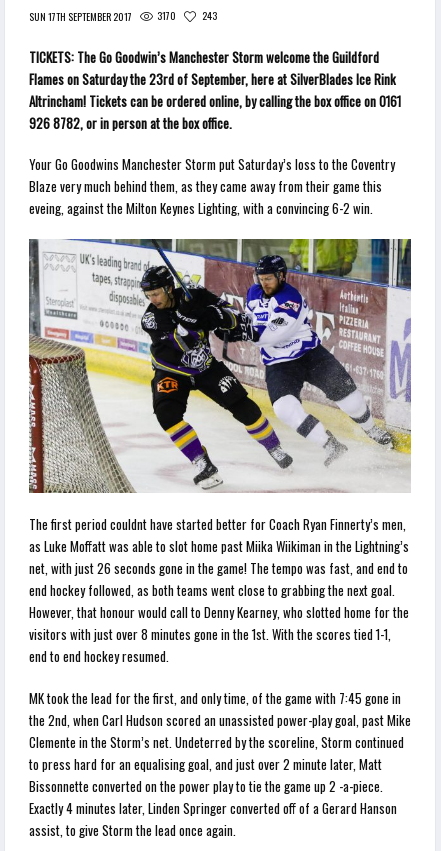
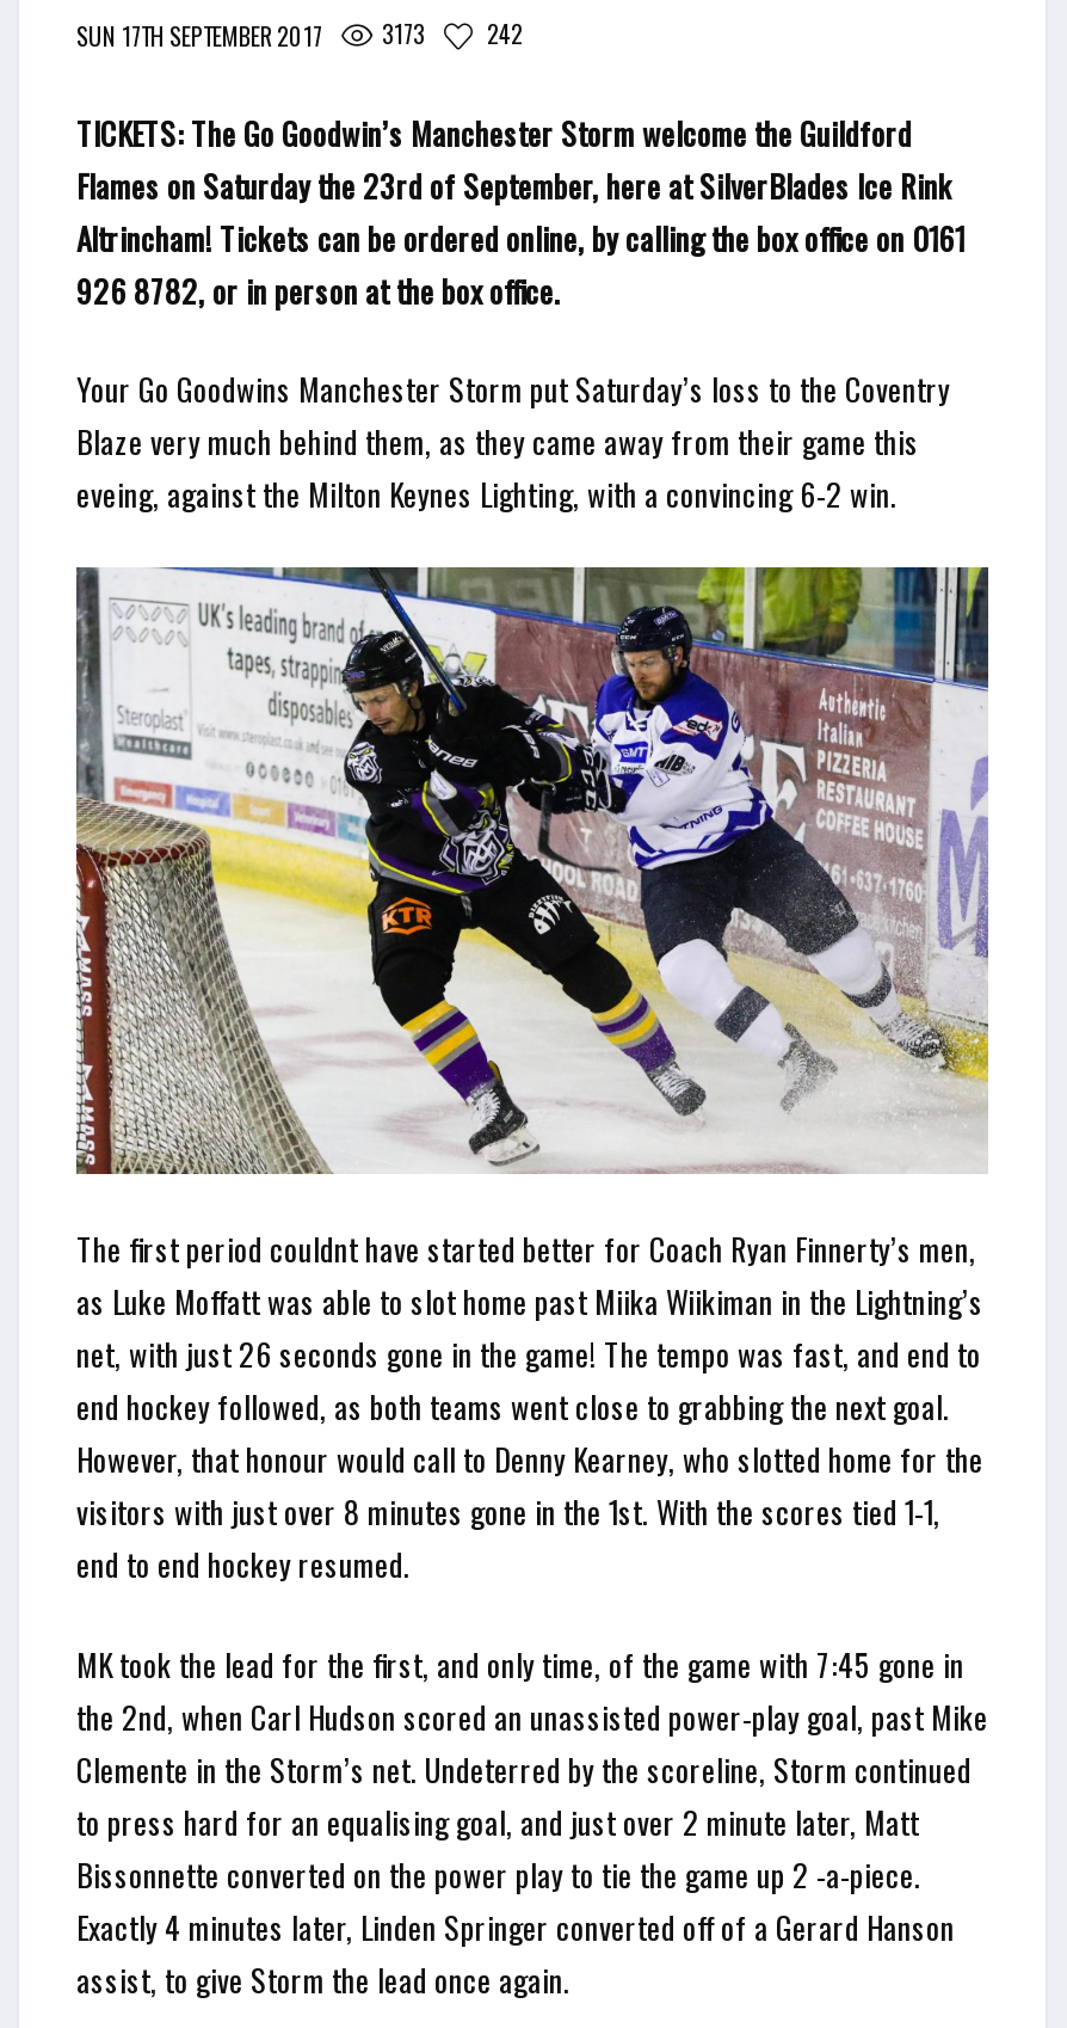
[157,8,176,23] 3170 -> [382,16,425,51] 3173
[202,8,217,23] 243 -> [487,16,523,52] 242

